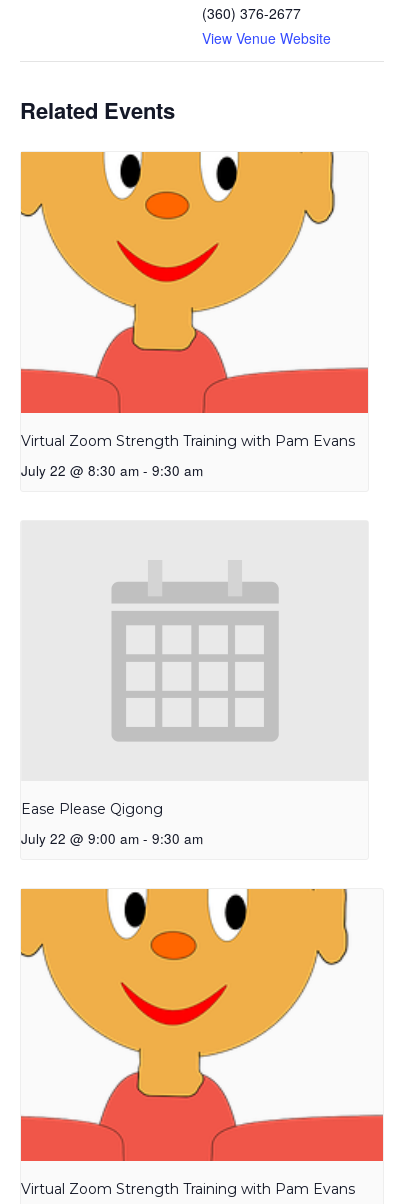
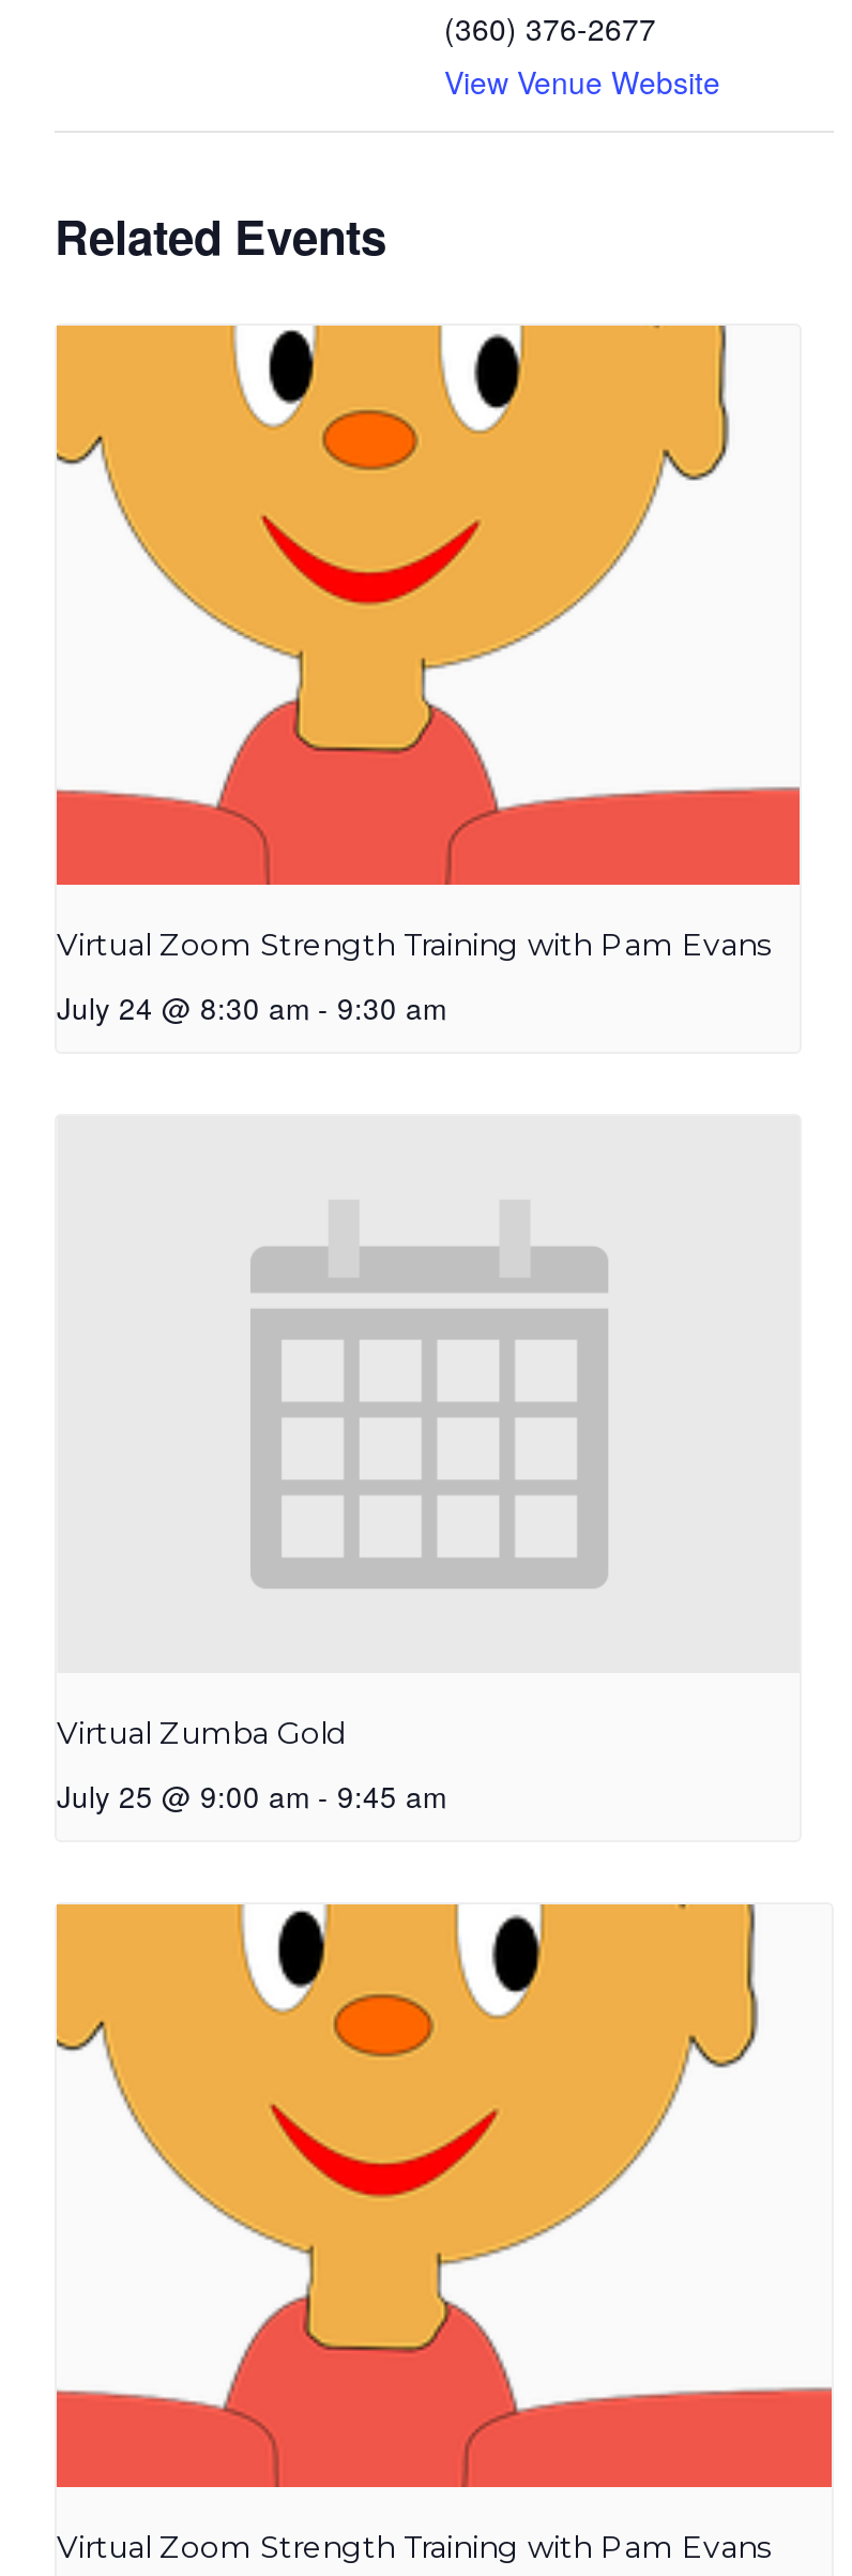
[21,461,203,480] July 22 @ 8:30 am - 9:30 am -> [57,987,446,1027] July 24 @ 8:30 am - 9:30 am
[21,800,163,818] Ease Please Qigong -> [57,1714,346,1753] Virtual Zumba Gold
[21,829,203,848] July 22 @ 9:00 am - 9:30 am -> [57,1776,446,1817] July 25 @ 9:00 am - 9:45 am

